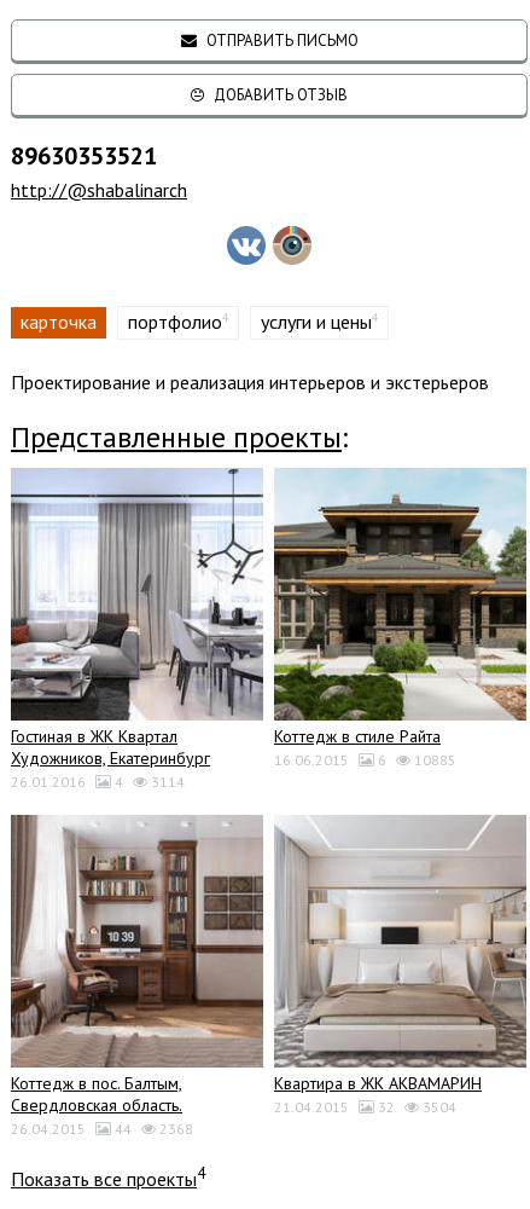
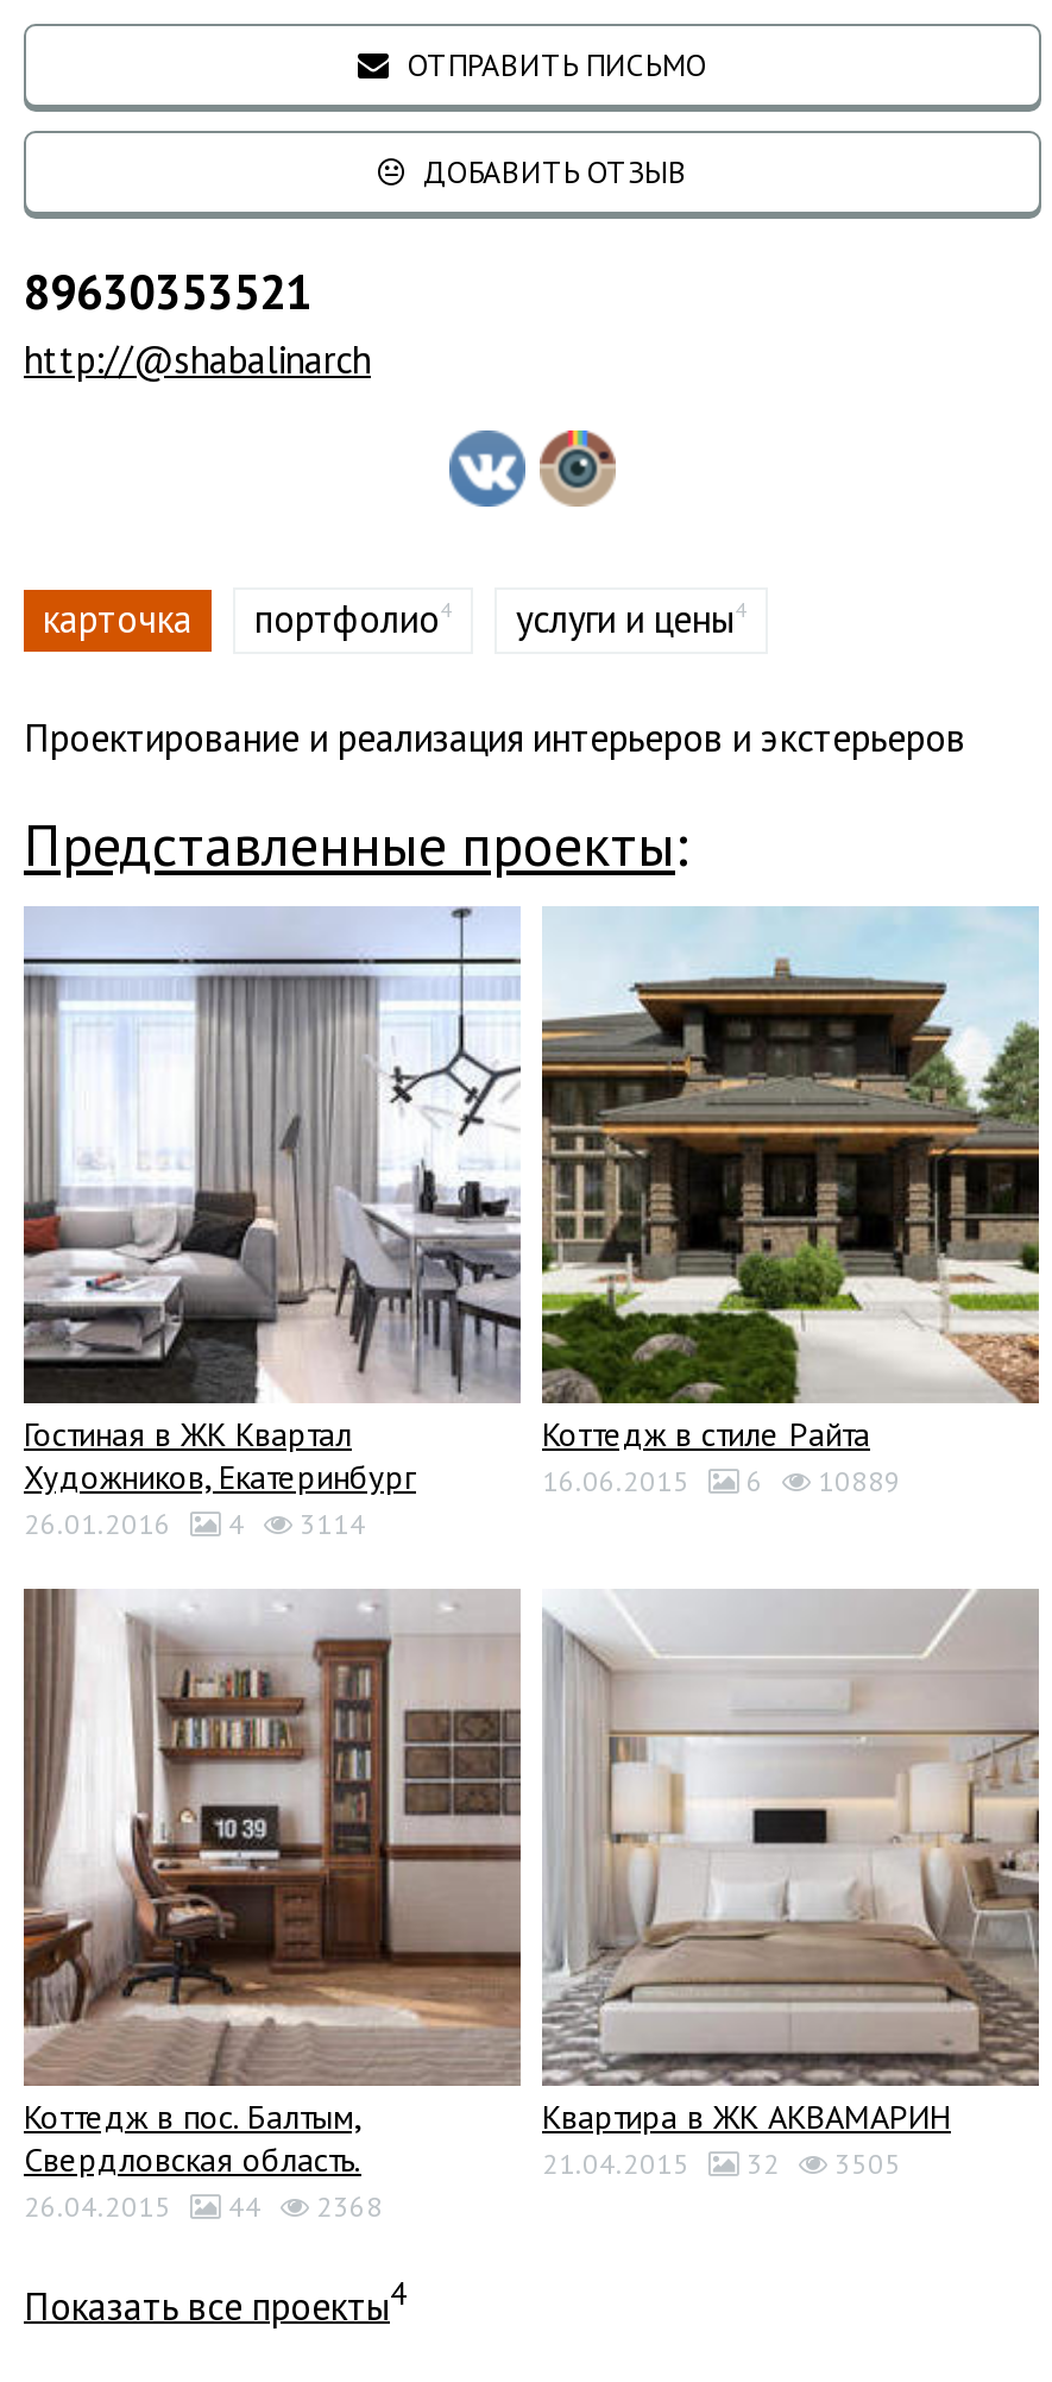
[274,751,456,769] 16.06.2015 6 10885 -> [542,1463,901,1498] 16.06.2015 6 10889
[274,1098,456,1116] 21.04.2015 32 3504 -> [542,2145,901,2181] 21.04.2015 32 3505

